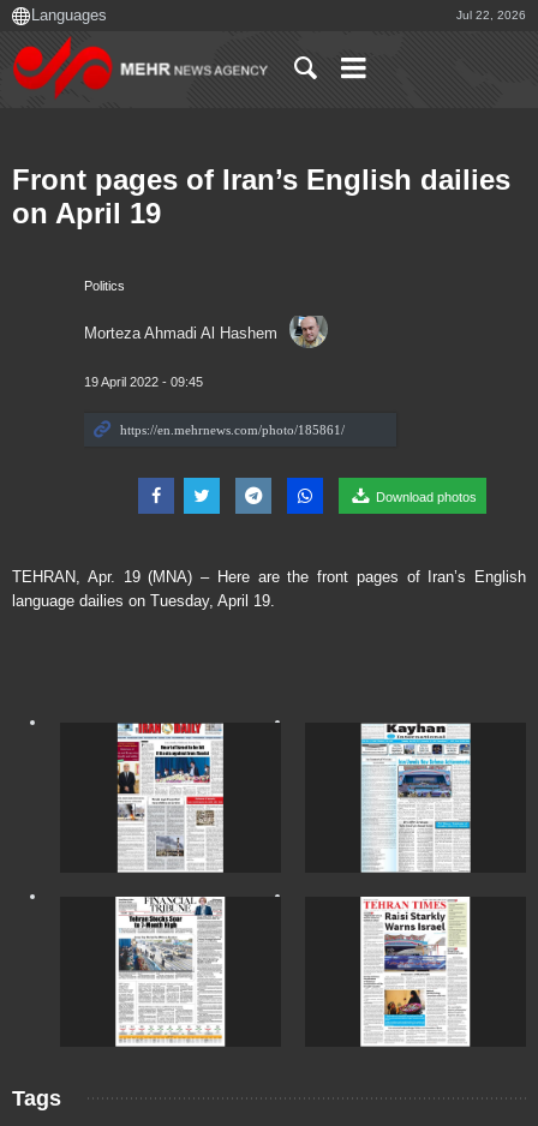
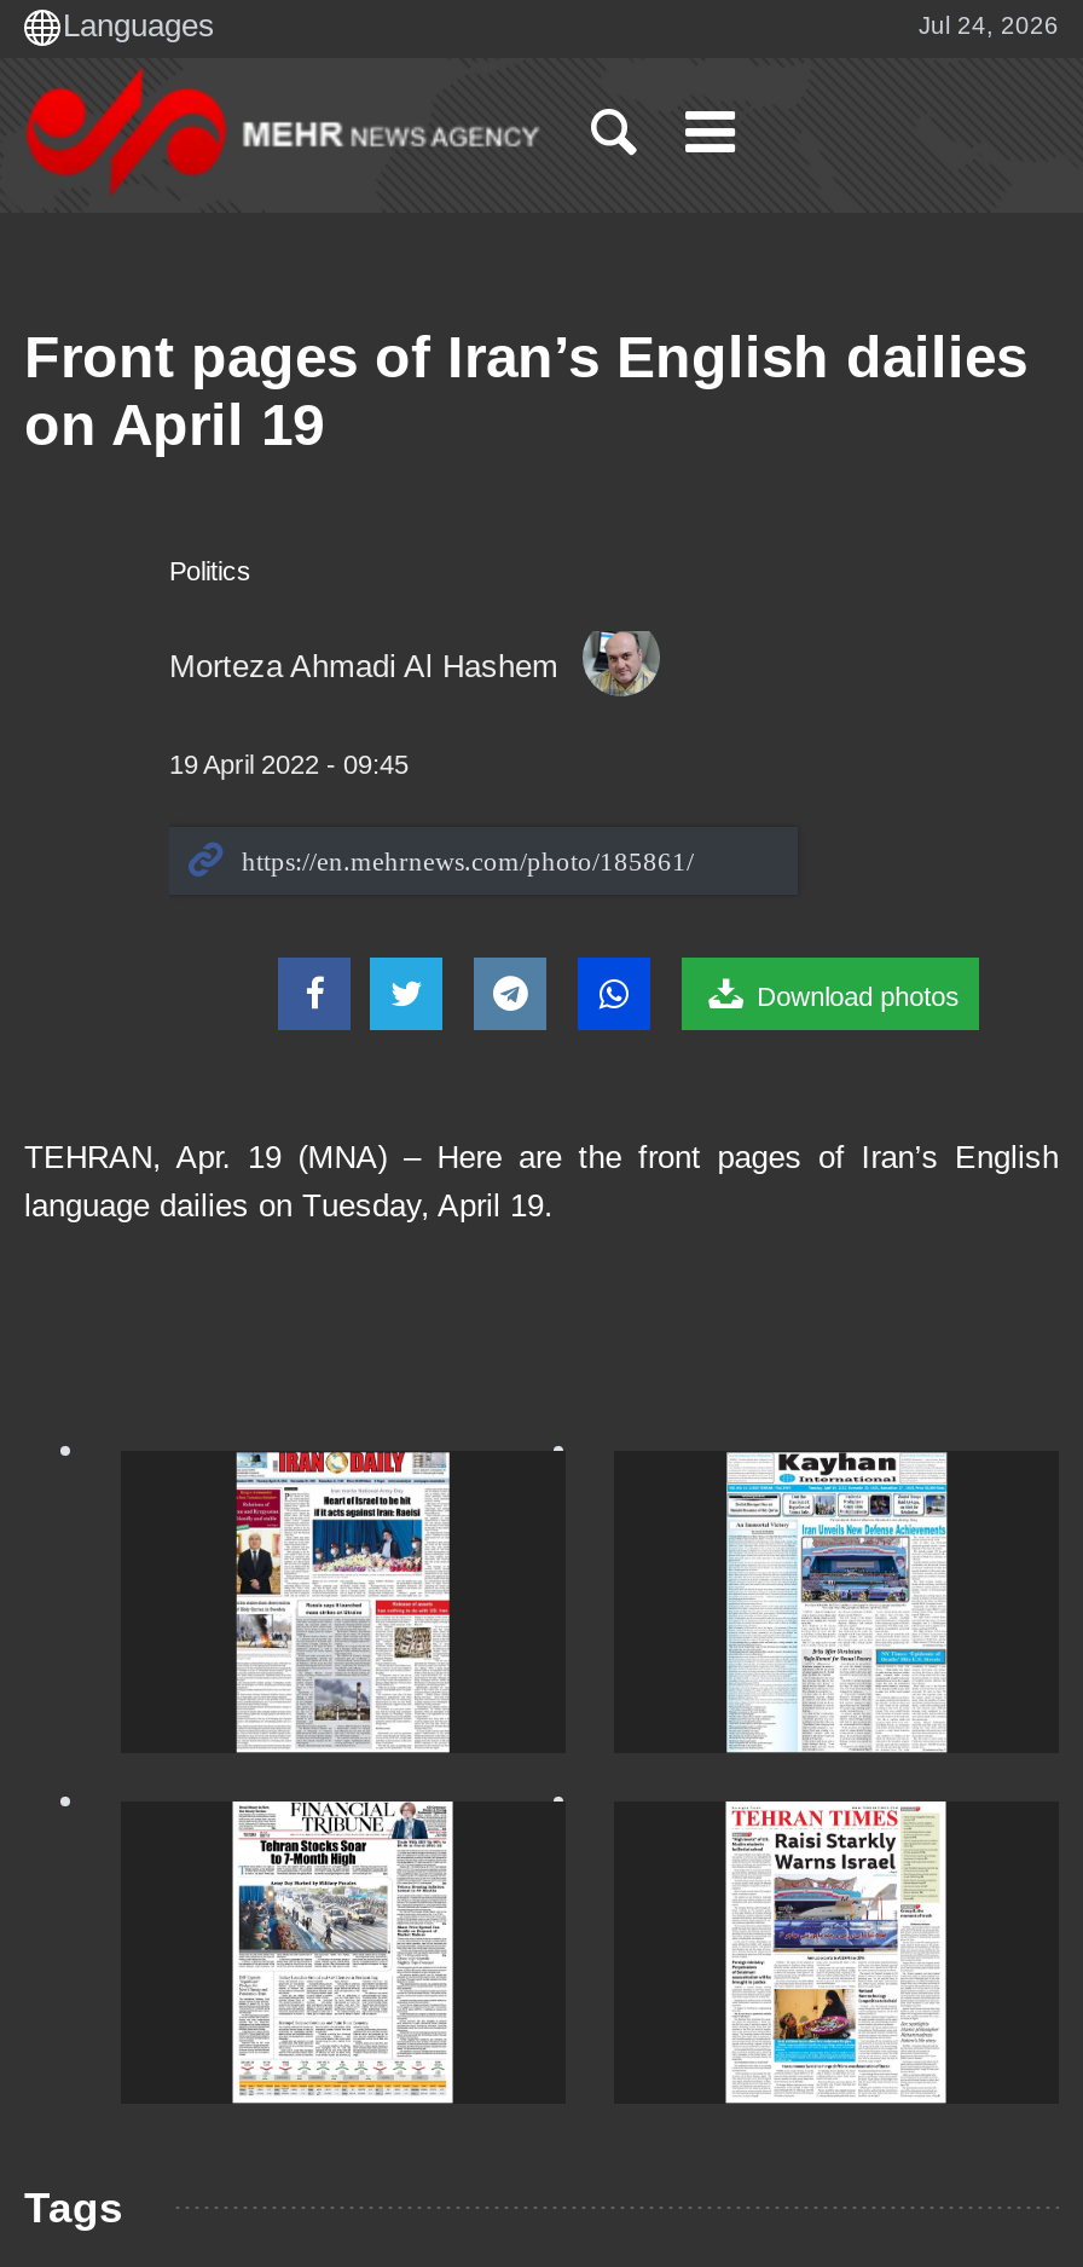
[456,8,526,22] Jul 22, 2026 -> [919,12,1059,39] Jul 24, 2026

